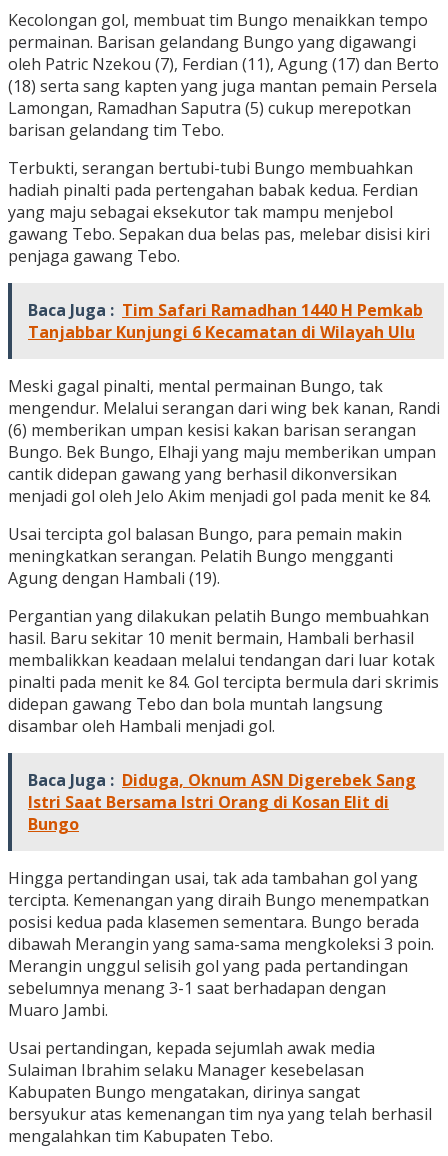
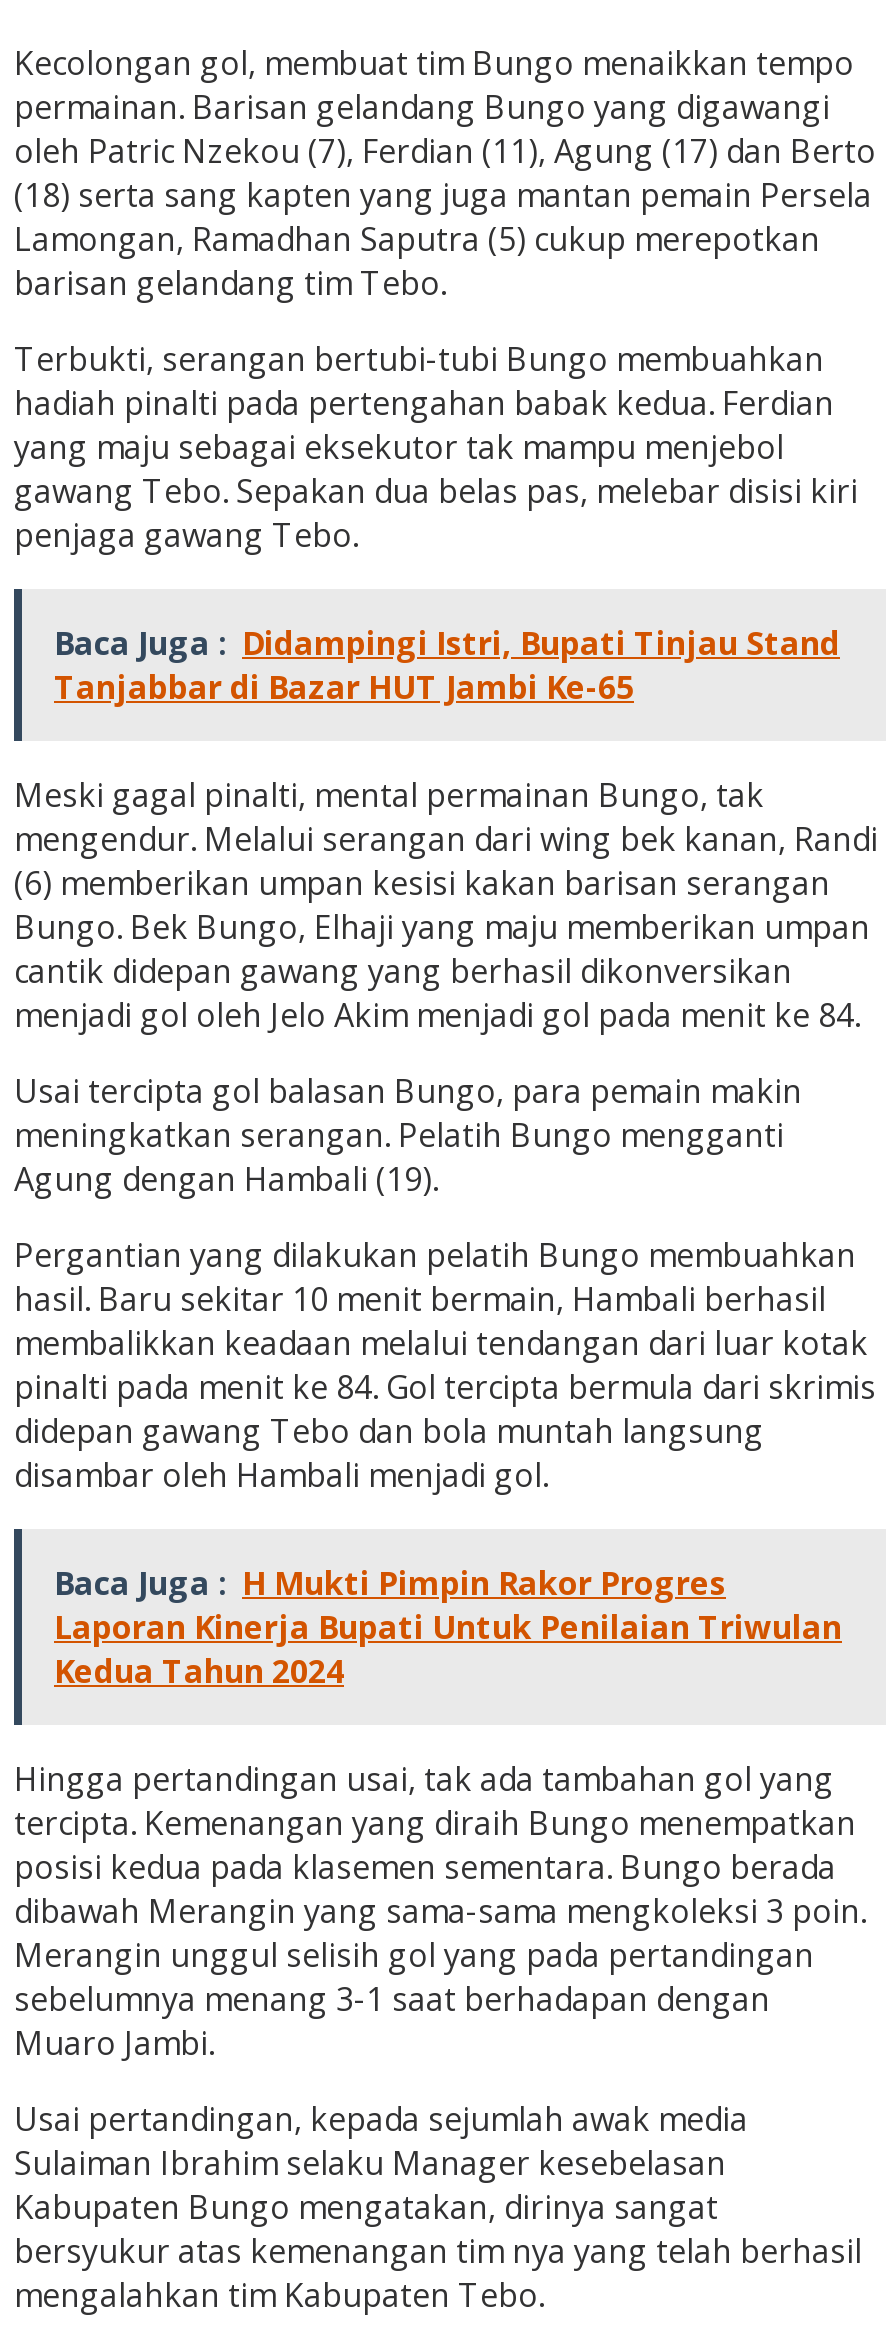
[28,299,423,343] Baca Juga : Tim Safari Ramadhan 1440 H Pemkab | Tanjabbar Kunjungi 6 Kecamatan di Wilayah Ulu -> [54,621,840,709] Baca Juga : Didampingi Istri, Bupati Tinjau Stand | Tanjabbar di Bazar HUT Jambi Ke-65
[28,769,416,835] Baca Juga : Diduga, Oknum ASN Digerebek Sang | Istri Saat Bersama Istri Orang di Kosan Elit di | Bungo -> [54,1561,842,1693] Baca Juga : H Mukti Pimpin Rakor Progres | Laporan Kinerja Bupati Untuk Penilaian Triwulan | Kedua Tahun 2024

